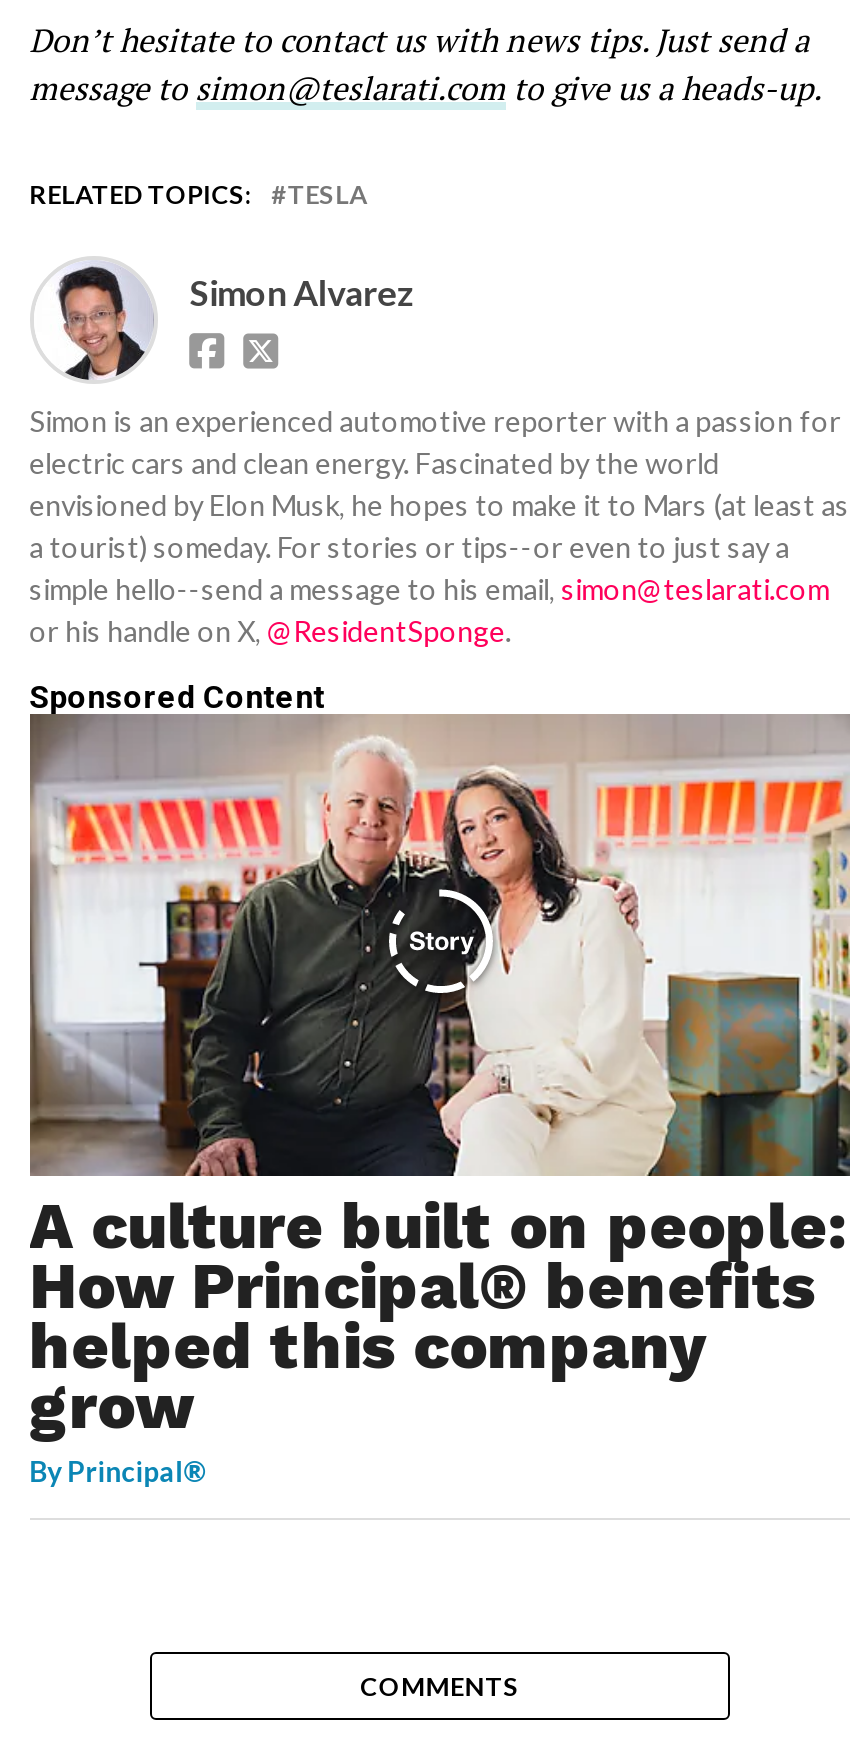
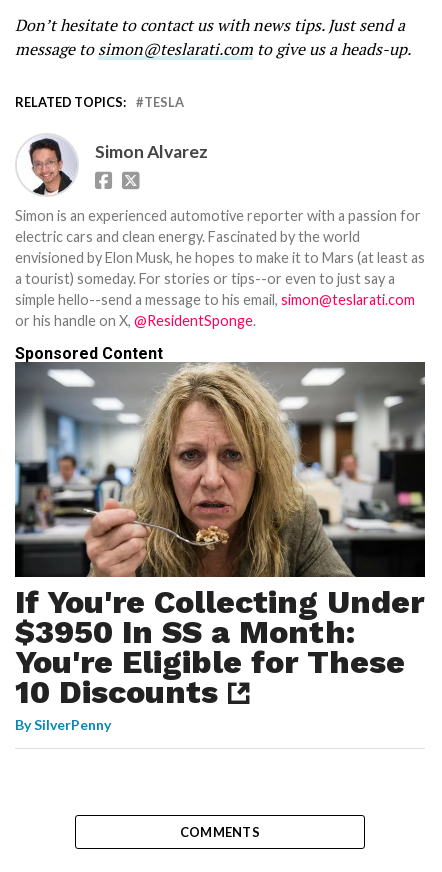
[28,714,852,1488] [image] | A culture built on people: | How Principal® benefits | helped this company | grow | By Principal® -> [14,362,426,733] [image] | If You're Collecting Under | $3950 In SS a Month: | You're Eligible for These | 10 Discounts | By SilverPenny

